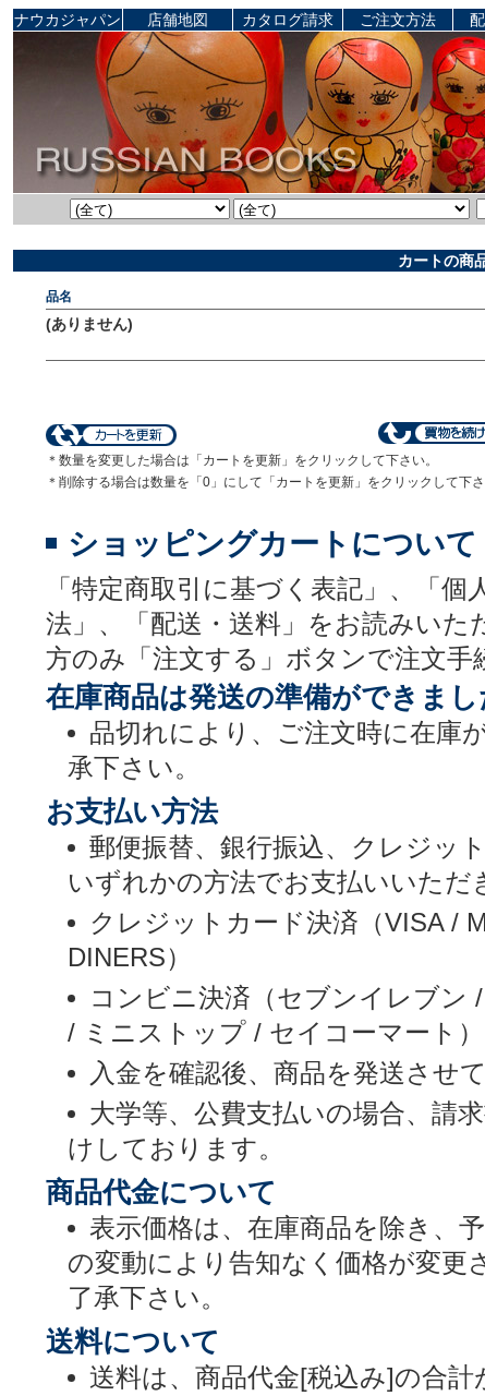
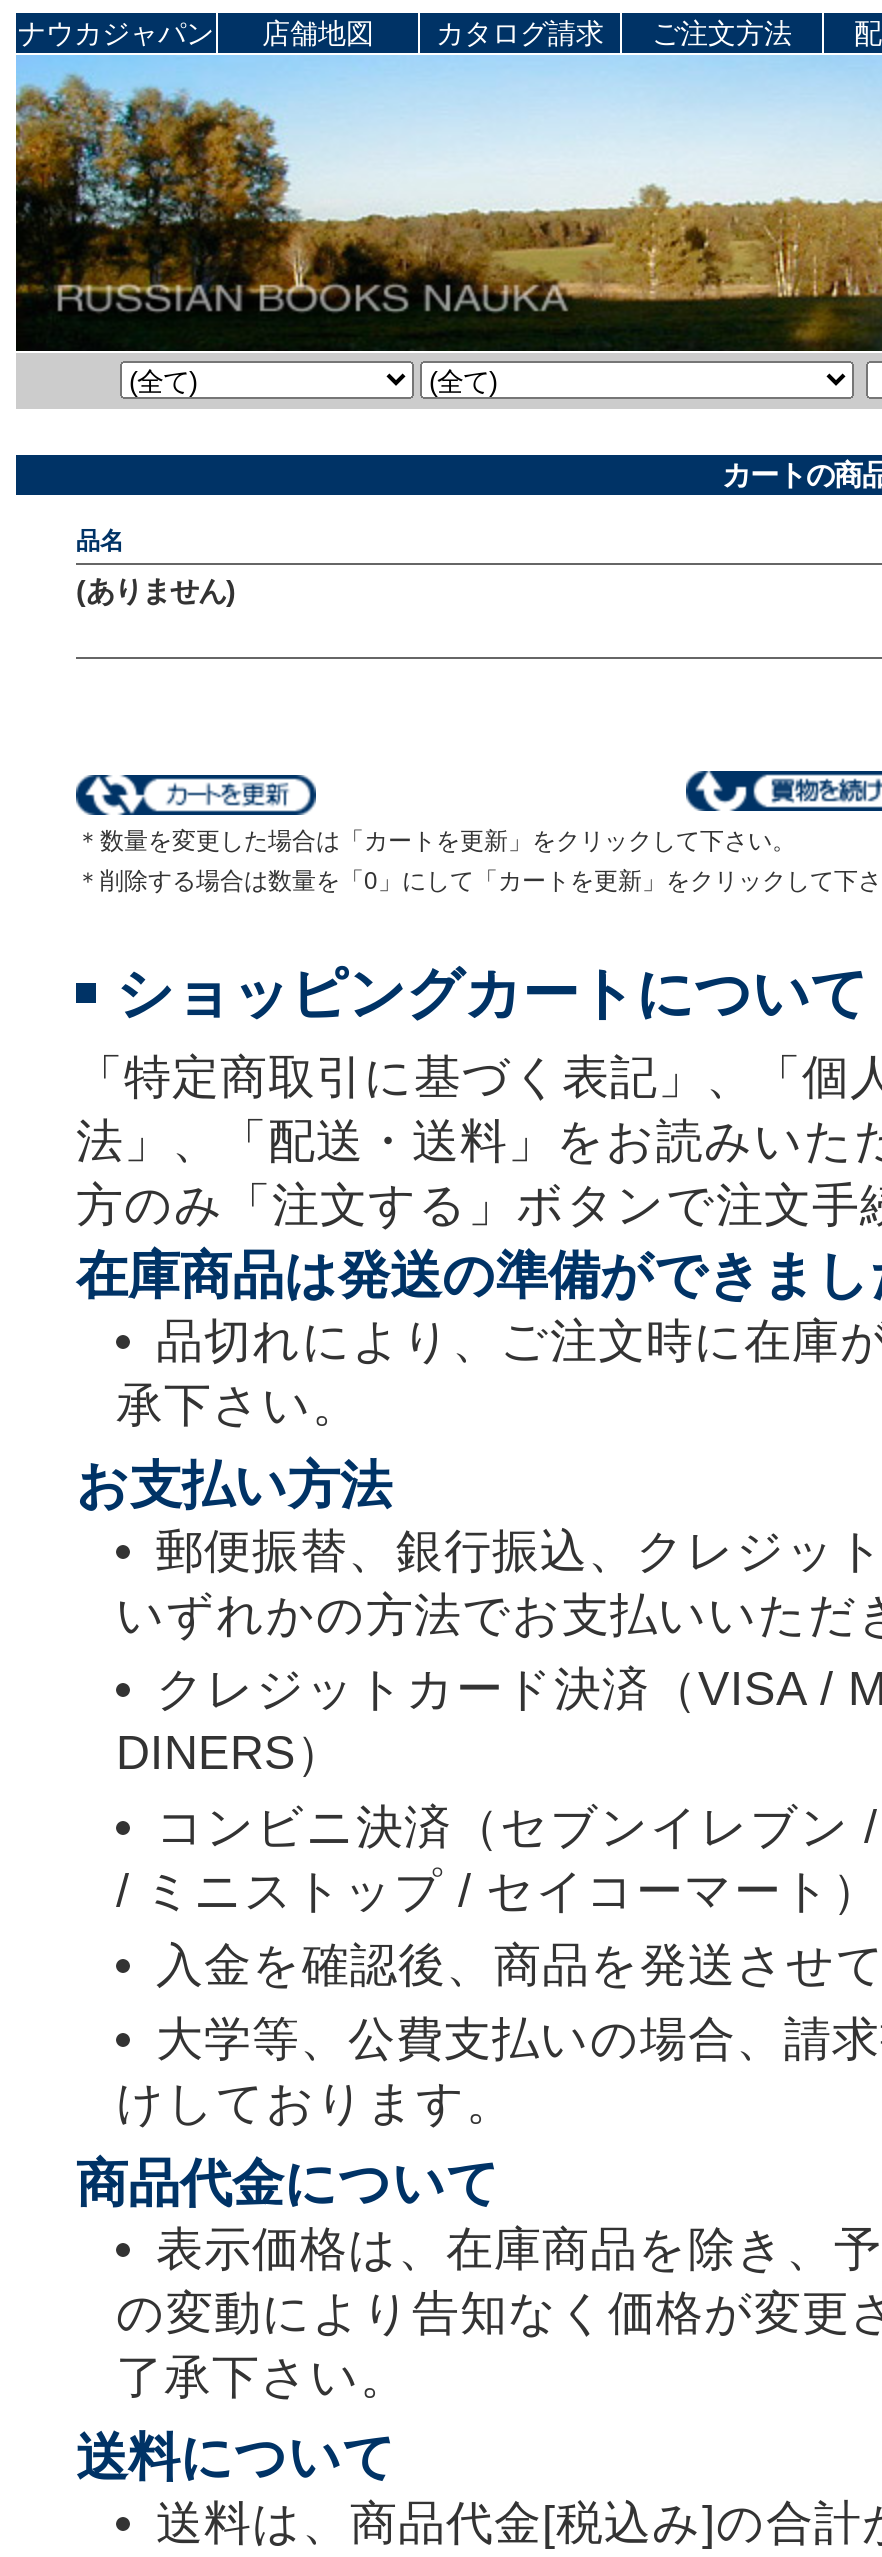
[12,31,482,194] [image] -> [14,53,876,353] [image]

